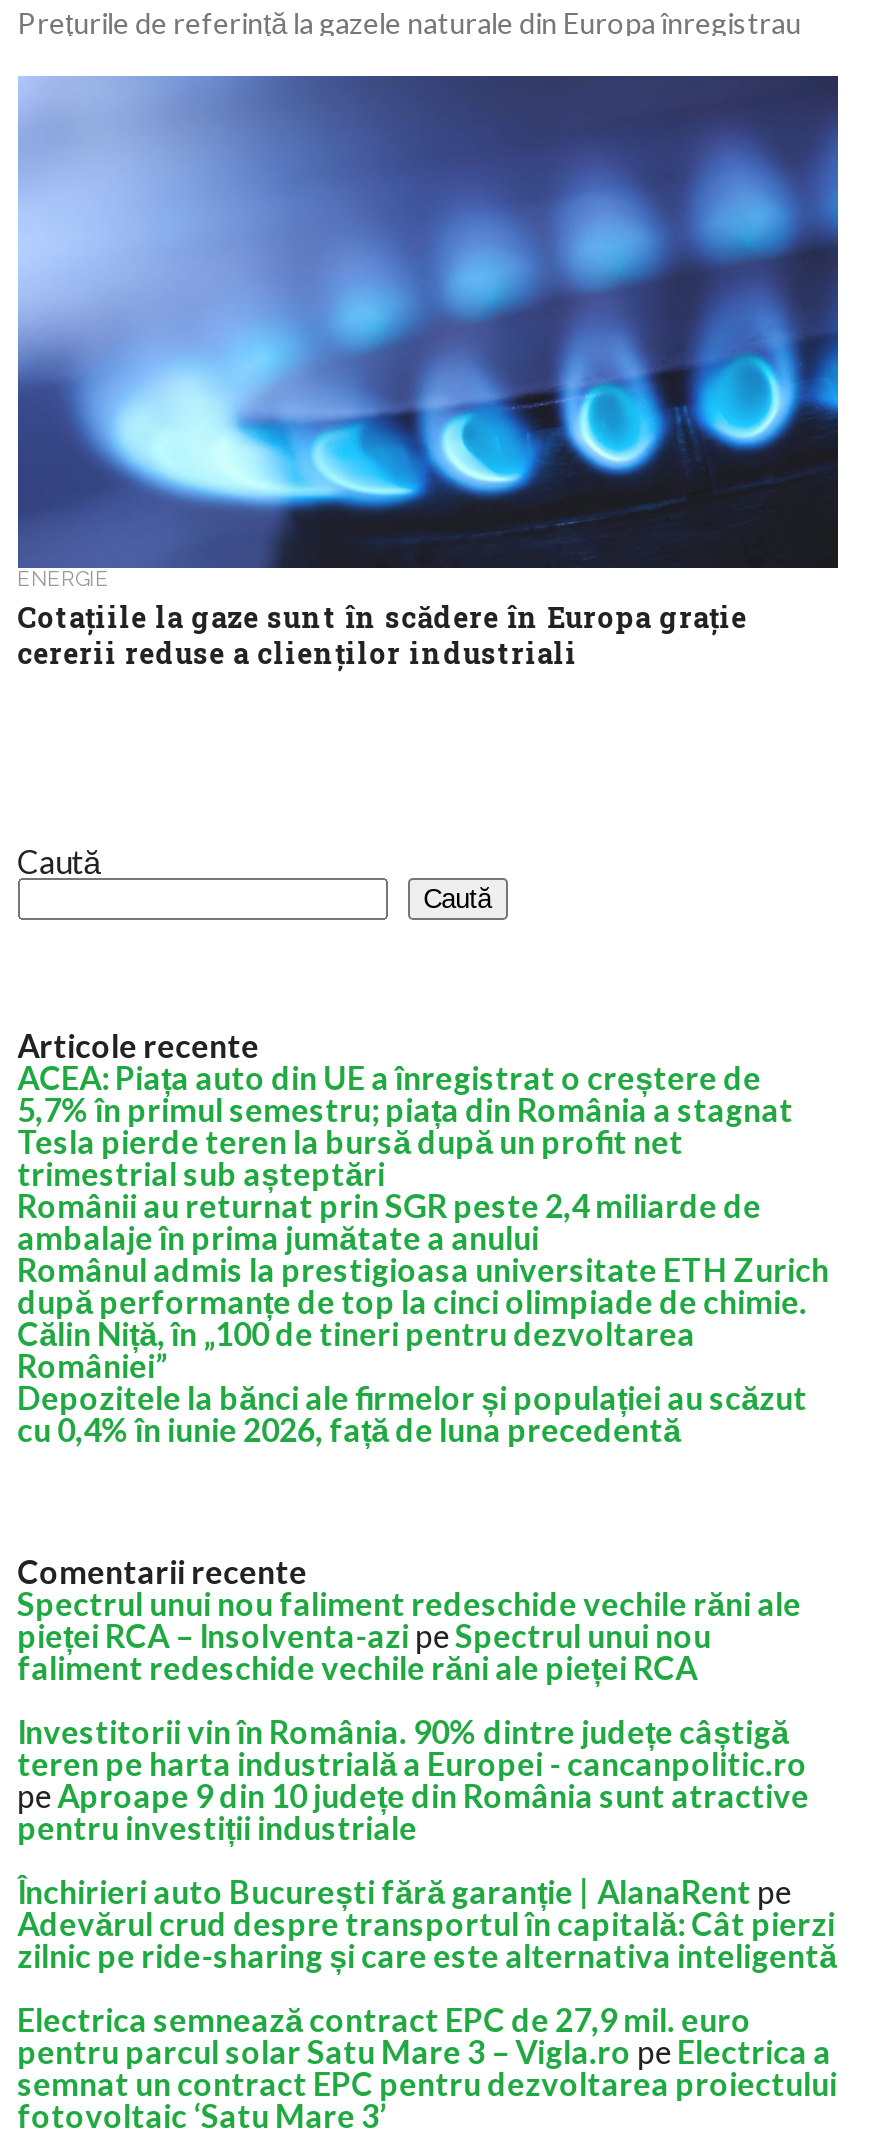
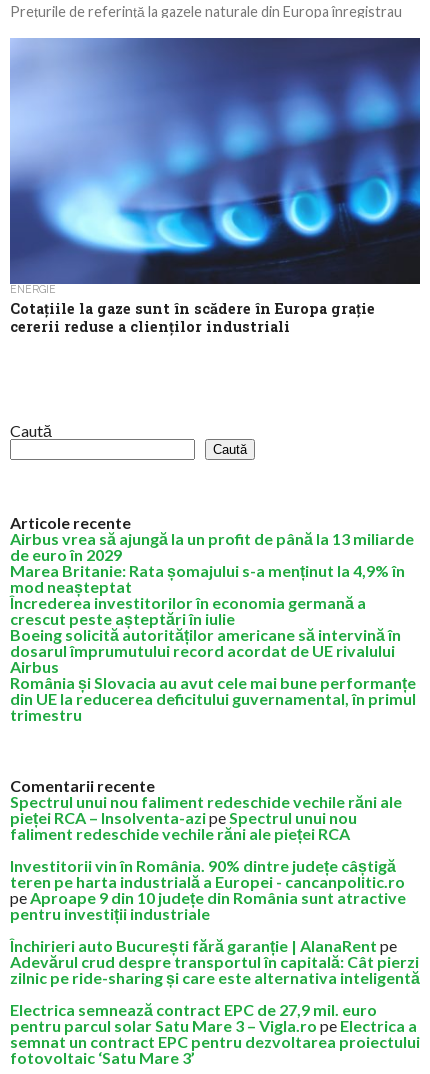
[17,1058,829,1448] ACEA: Piața auto din UE a înregistrat o creștere de | 5,7% în primul semestru; piața din România a stagnat | Tesla pierde teren la bursă după un profit net | trimestrial sub așteptări | Românii au returnat prin SGR peste 2,4 miliarde de | ambalaje în prima jumătate a anului | Românul admis la prestigioasa universitate ETH Zurich | după performanțe de top la cinci olimpiade de chimie. | Călin Niță, în „100 de tineri pentru dezvoltarea | României” | Depozitele la bănci ale firmelor și populației au scăzut | cu 0,4% în iunie 2026, față de luna precedentă -> [10,529,416,724] Airbus vrea să ajungă la un profit de până la 13 miliarde | de euro în 2029 | Marea Britanie: Rata șomajului s-a menținut la 4,9% în | mod neașteptat | Încrederea investitorilor în economia germană a | crescut peste așteptări în iulie | Boeing solicită autorităților americane să intervină în | dosarul împrumutului record acordat de UE rivalului | Airbus | România și Slovacia au avut cele mai bune performanțe | din UE la reducerea deficitului guvernamental, în primul | trimestru

